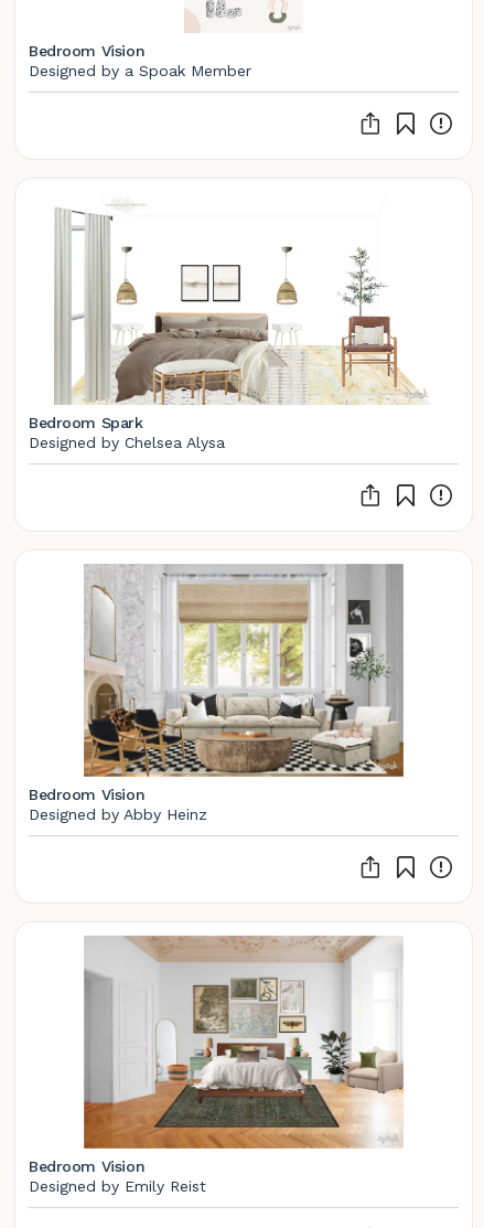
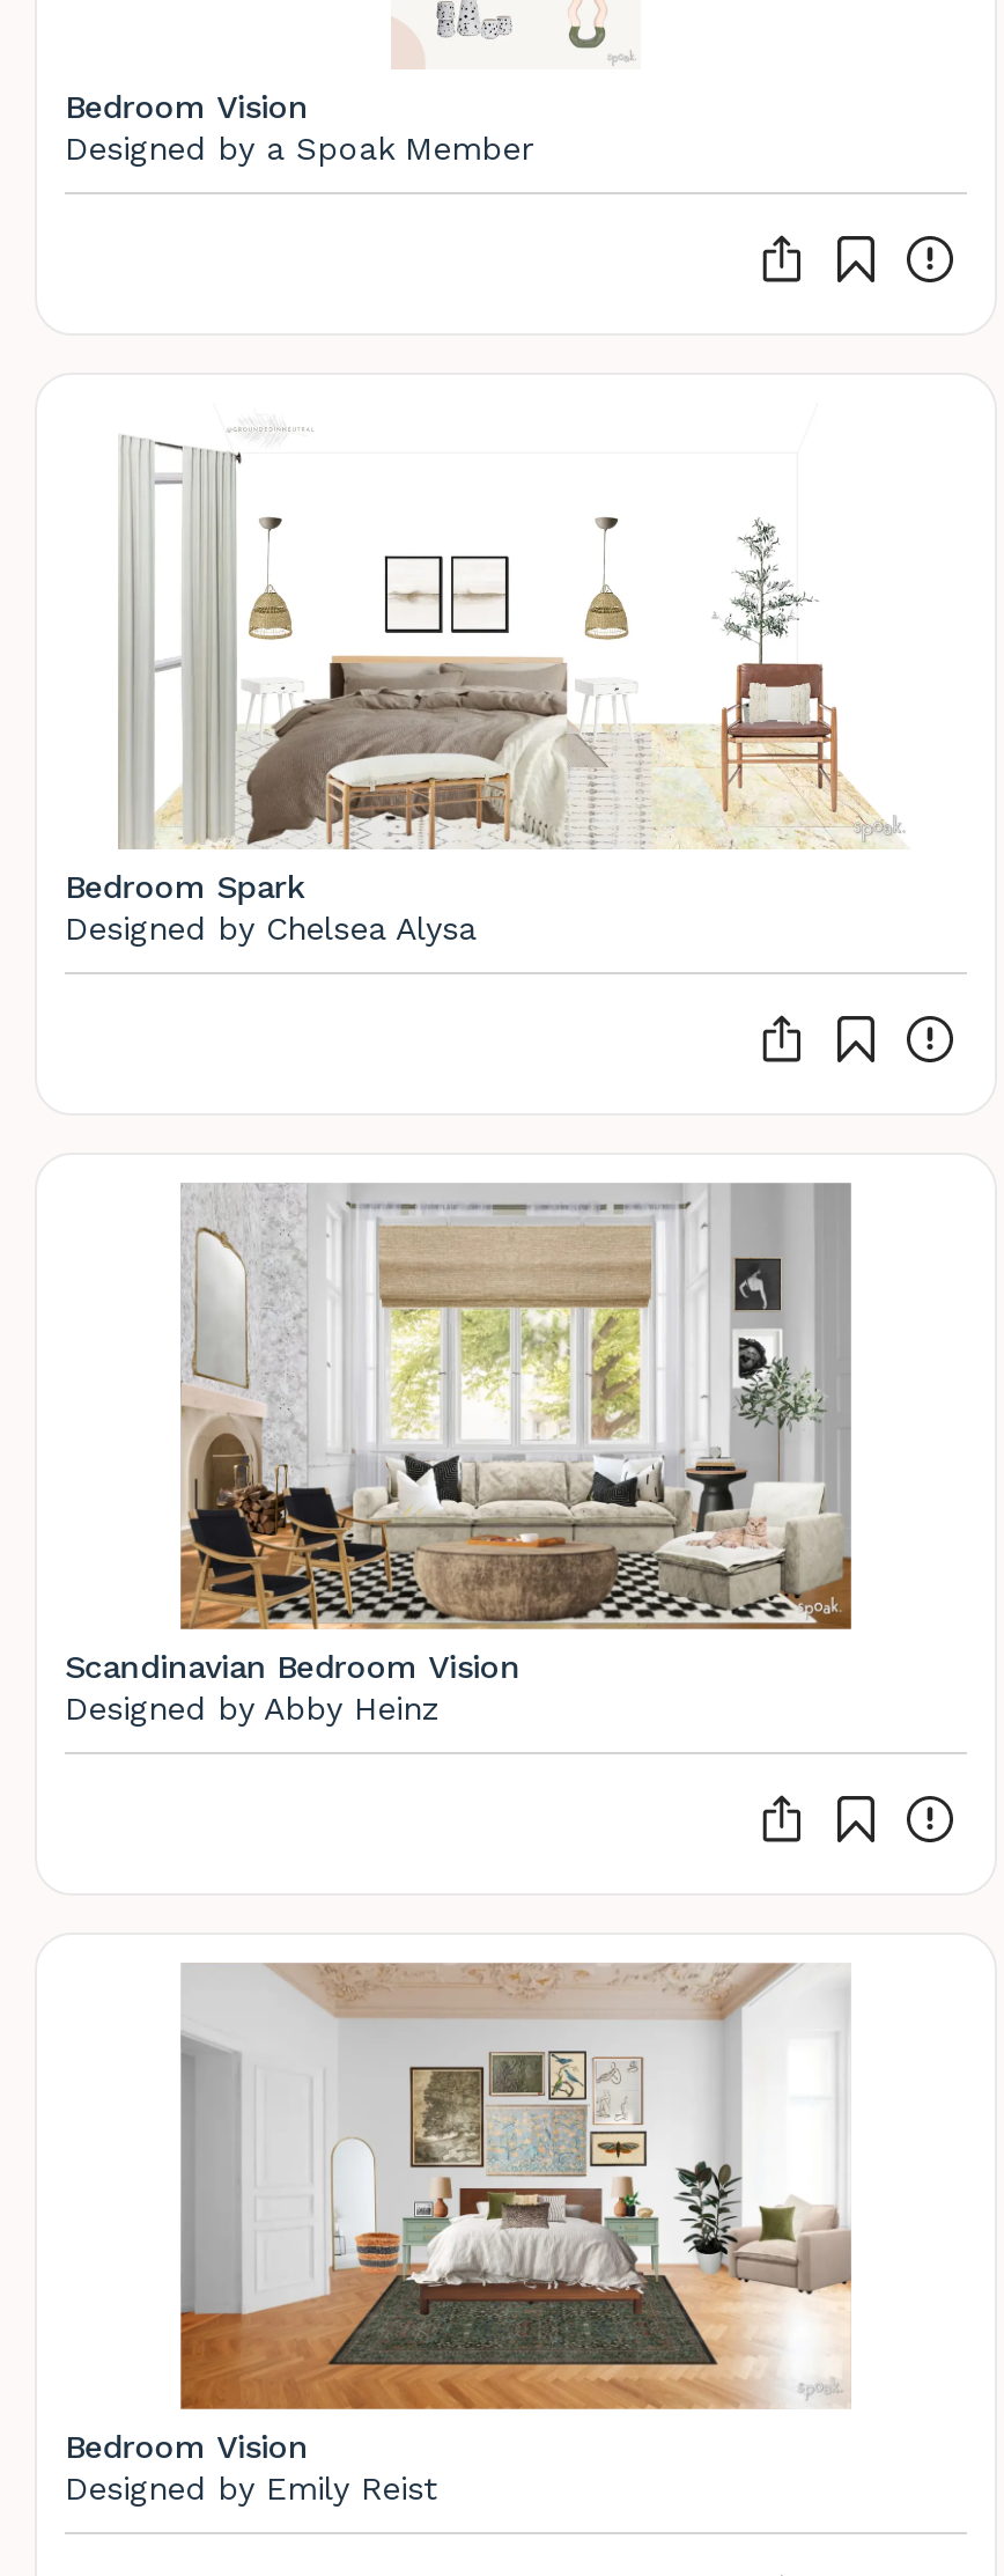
[29,786,145,803] Bedroom Vision -> [65,1648,520,1685] Scandinavian Bedroom Vision

